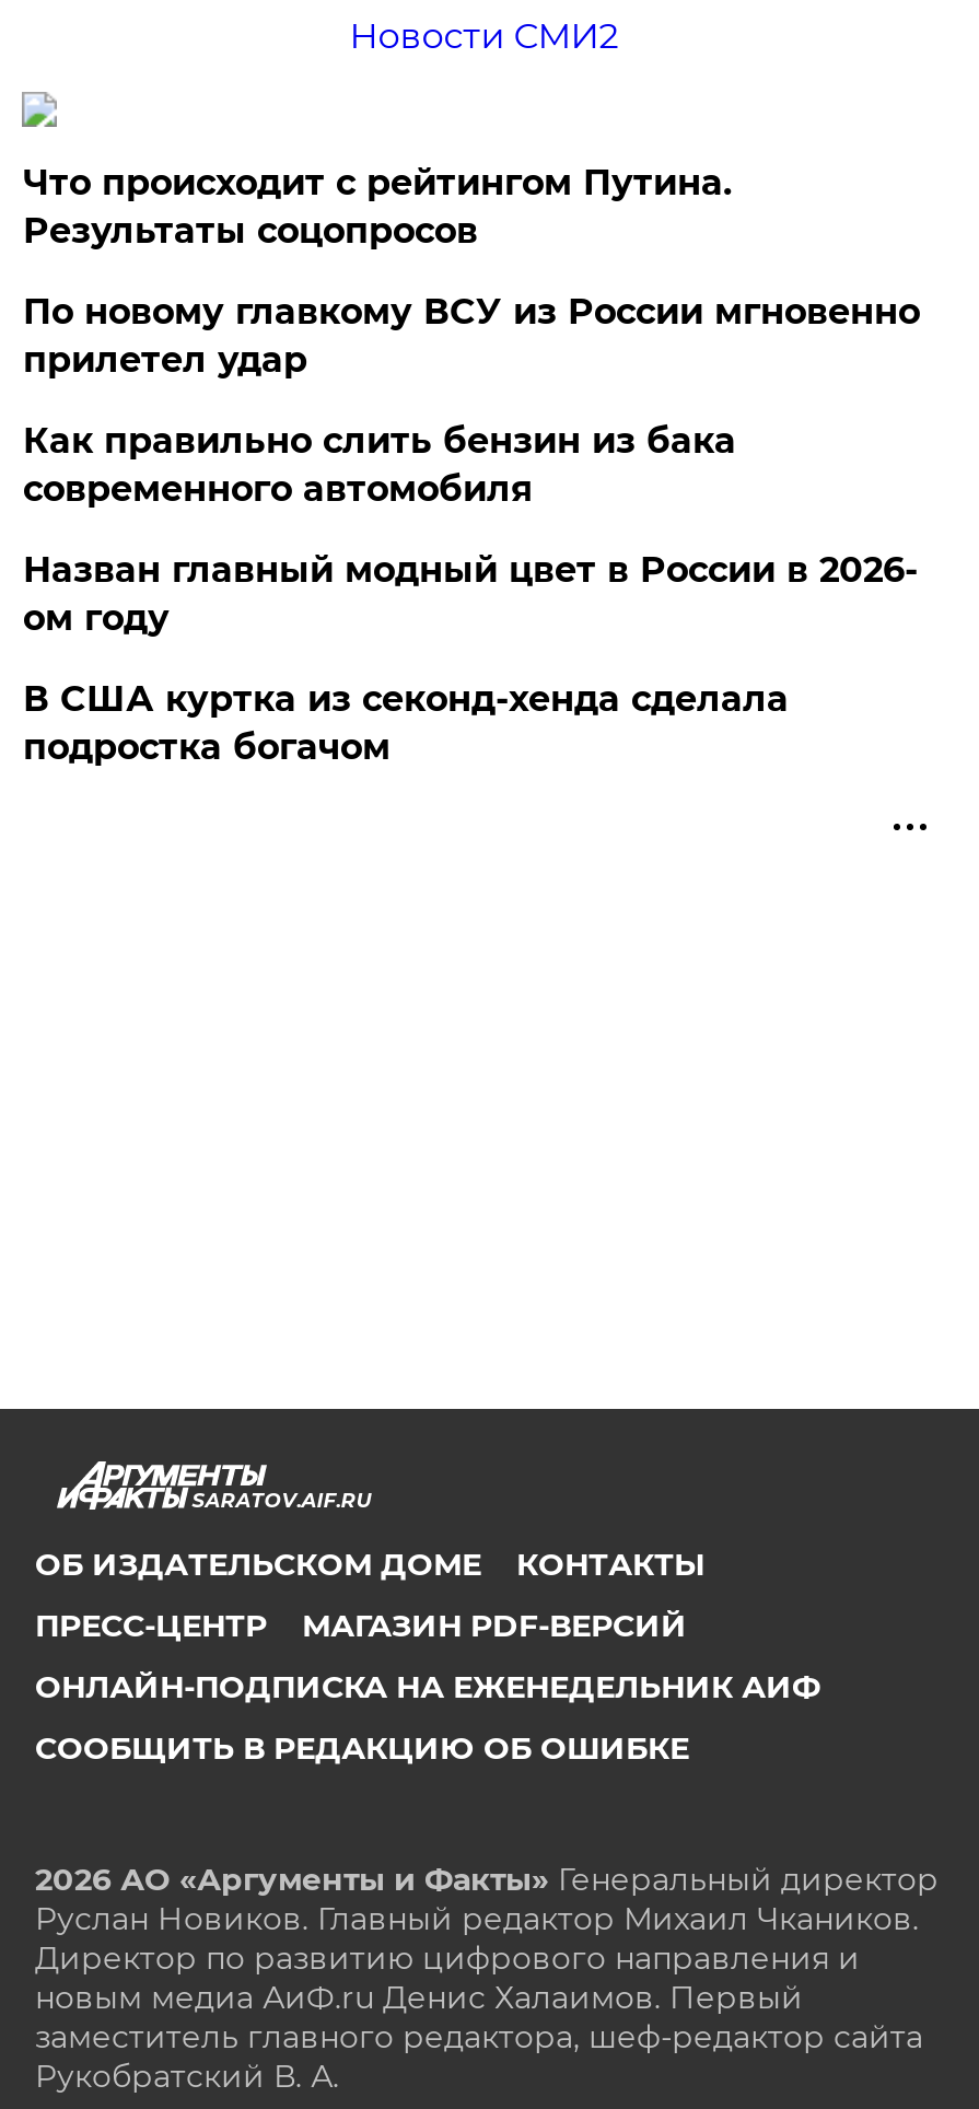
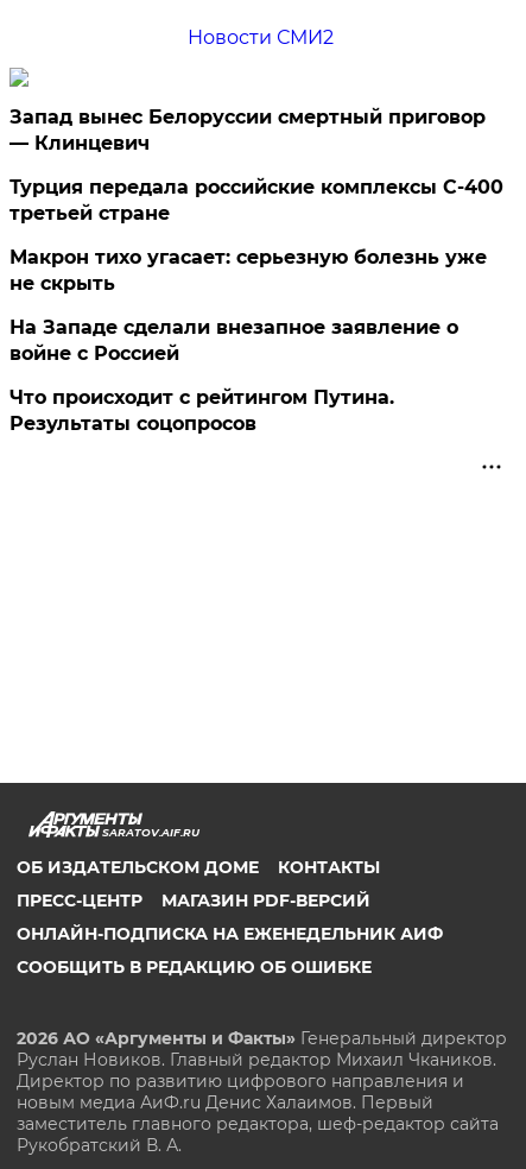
none -> [10,106,504,365] Запад вынес Белоруссии смертный приговор | — Клинцевич | Турция передала российские комплексы С-400 | третьей стране | Макрон тихо угасает: серьезную болезнь уже | не скрыть | На Западе сделали внезапное заявление о | войне с Россией
moved [23,162,732,252] -> [10,386,395,435]: Что происходит с рейтингом Путина. | Результаты соцопросов
[23,291,920,768] По новому главкому ВСУ из России мгновенно | прилетел удар | Как правильно слить бензин из бака | современного автомобиля | Назван главный модный цвет в России в 2026- | ом году | В США куртка из секонд-хенда сделала | подростка богачом -> none

